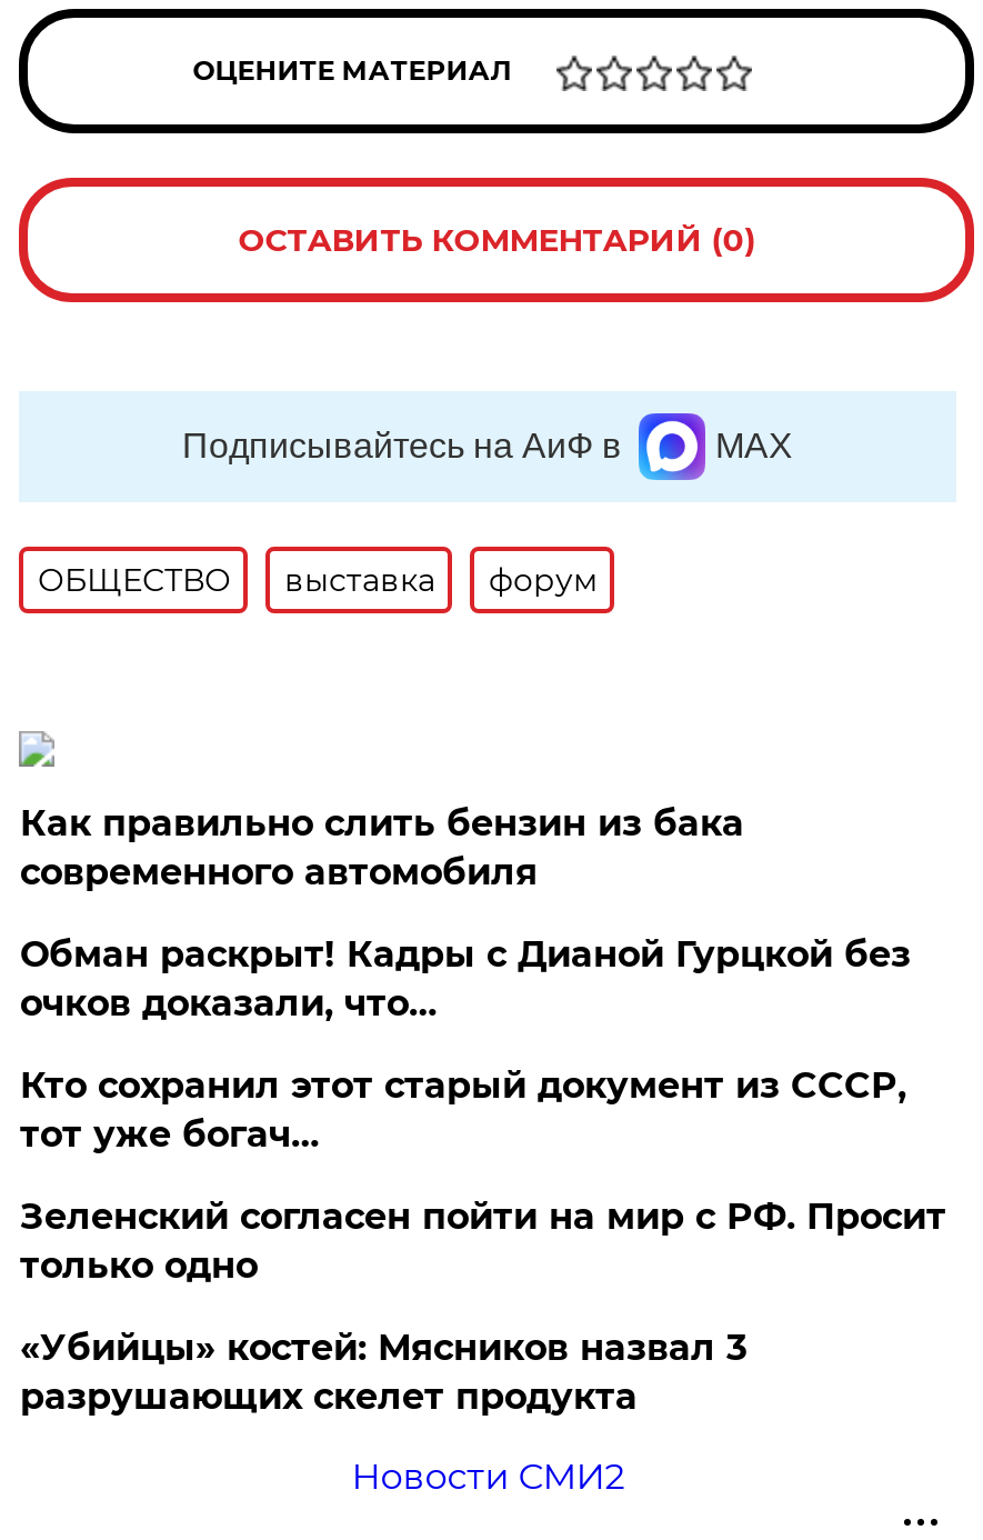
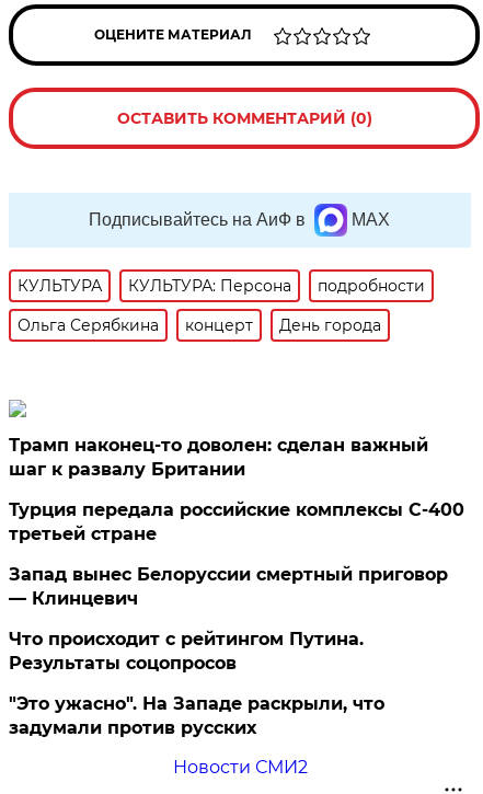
[38,561,597,601] ОБЩЕСТВО | выставка | форум -> [18,276,425,335] КУЛЬТУРА | КУЛЬТУРА: Персона | подробности | Ольга Серябкина | концерт | День города
[20,803,946,1418] Как правильно слить бензин из бака | современного автомобиля | Обман раскрыт! Кадры с Дианой Гурцкой без | очков доказали, что… | Кто сохранил этот старый документ из СССР, | тот уже богач… | Зеленский согласен пойти на мир с РФ. Просит | только одно | «Убийцы» костей: Мясников назвал 3 | разрушающих скелет продукта -> [9,435,465,738] Трамп наконец-то доволен: сделан важный | шаг к развалу Британии | Турция передала российские комплексы С-400 | третьей стране | Запад вынес Белоруссии смертный приговор | — Клинцевич | Что происходит с рейтингом Путина. | Результаты соцопросов | "Это ужасно". На Западе раскрыли, что | задумали против русских

